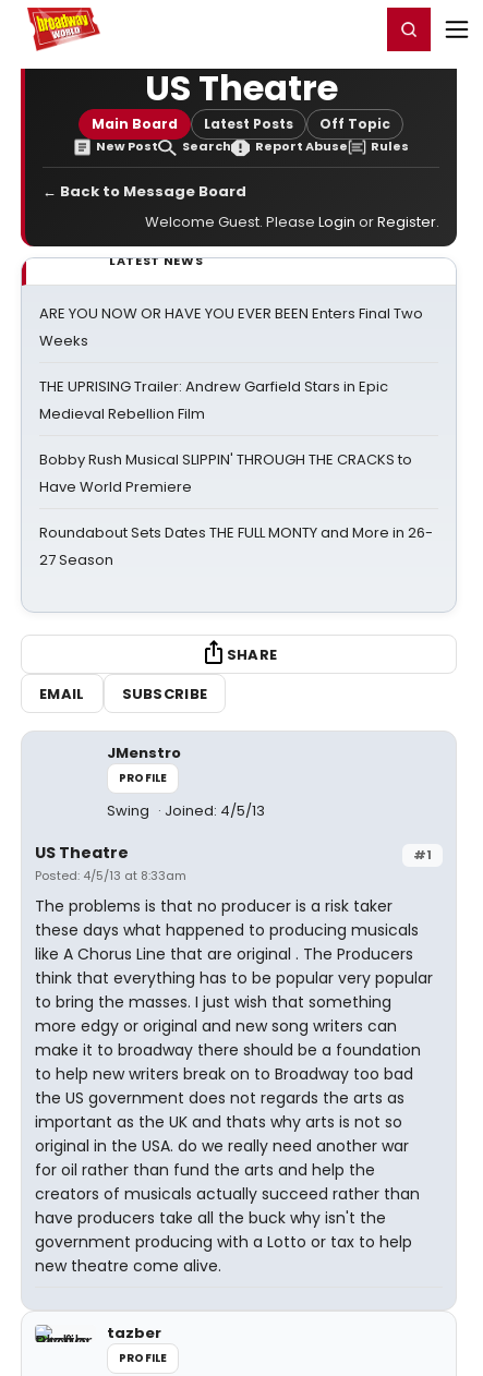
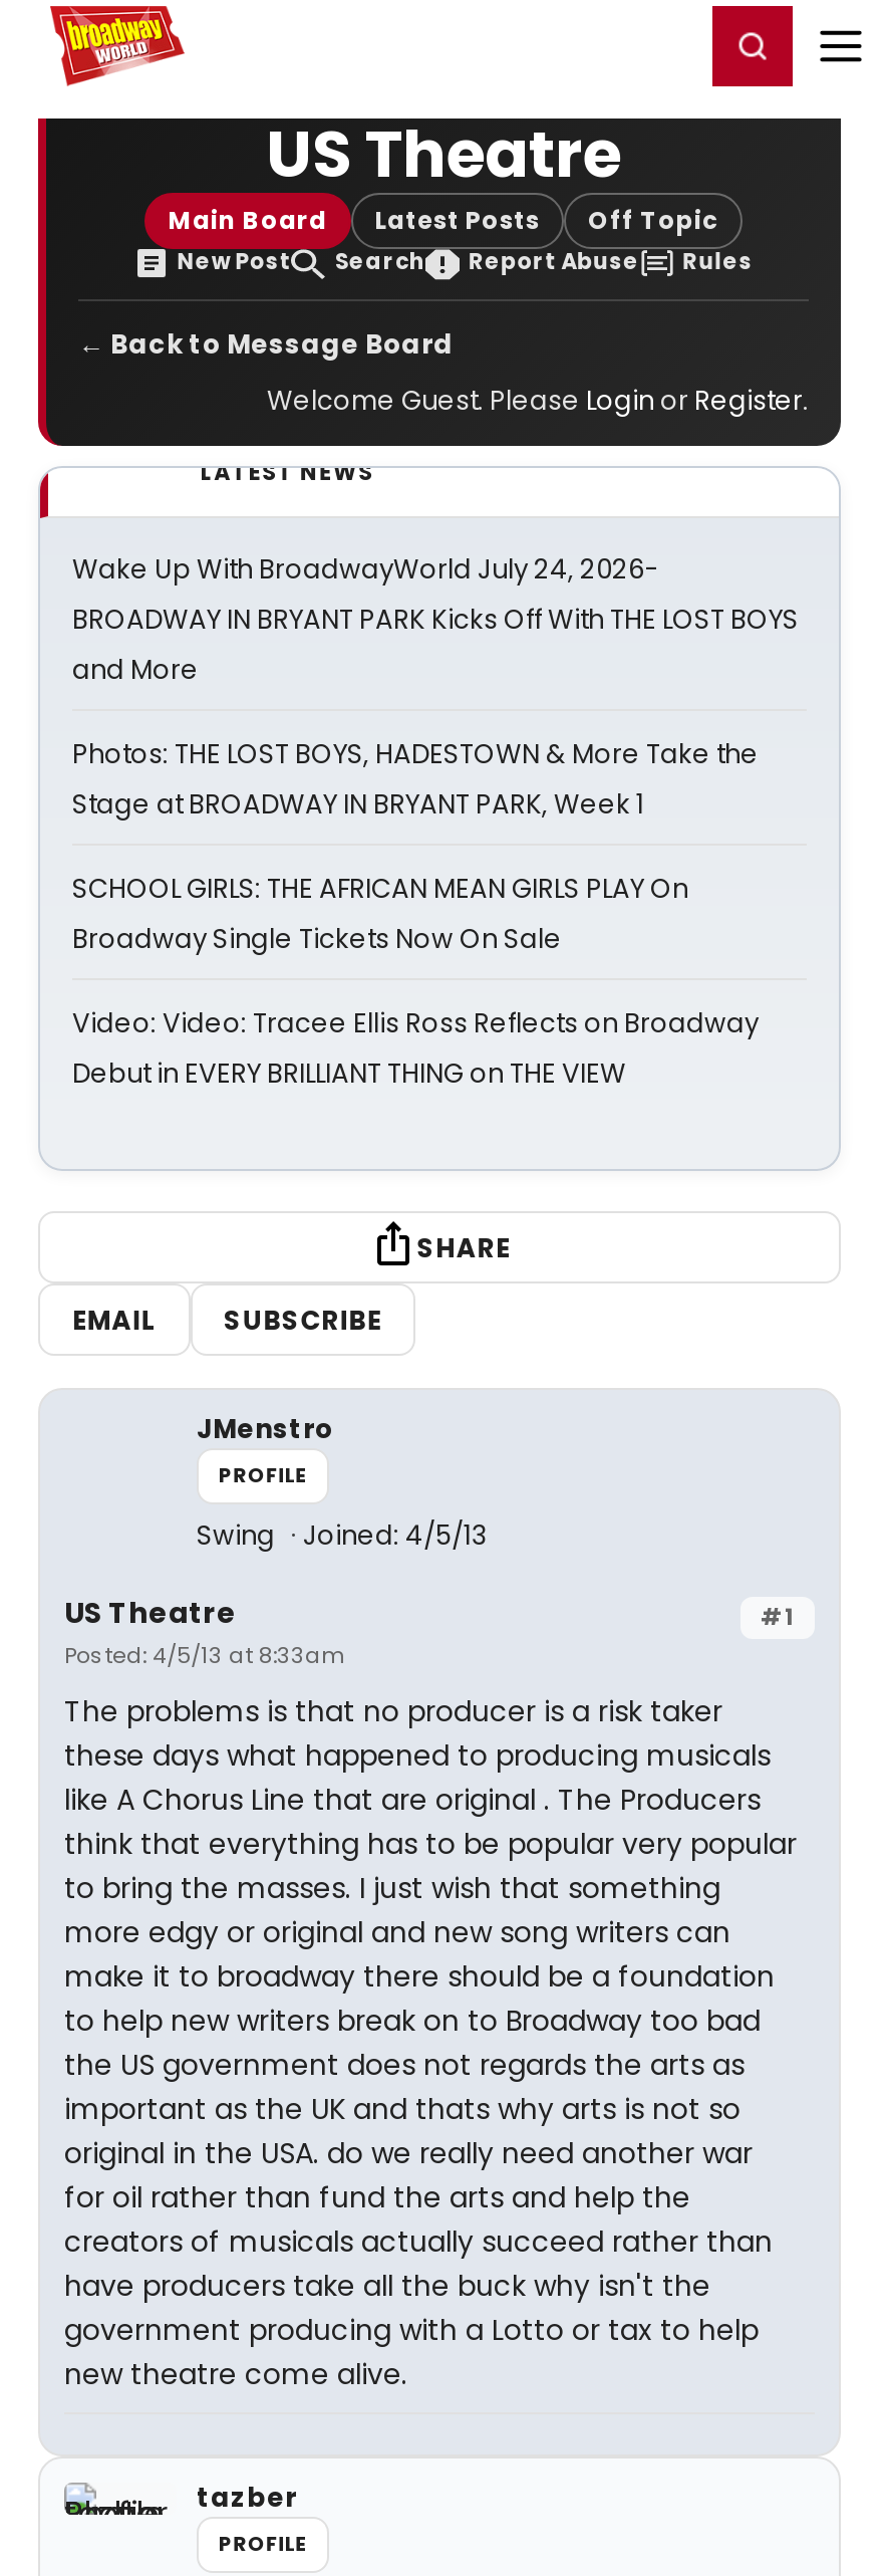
[39,303,423,351] ARE YOU NOW OR HAVE YOU EVER BEEN Enters Final Two | Weeks -> [72,550,799,689] Wake Up With BroadwayWorld July 24, 2026- | BROADWAY IN BRYANT PARK Kicks Off With THE LOST BOYS | and More
[39,376,388,424] THE UPRISING Trailer: Andrew Garfield Stars in Epic | Medieval Rebellion Film -> [72,735,759,824] Photos: THE LOST BOYS, HADESTOWN & More Take the | Stage at BROADWAY IN BRYANT PARK, Week 1
[39,449,412,497] Bobby Rush Musical SLIPPIN' THROUGH THE CRACKS to | Have World Premiere -> [72,870,688,958] SCHOOL GIRLS: THE AFRICAN MEAN GIRLS PLAY On | Broadway Single Tickets Now On Sale
[39,522,433,570] Roundabout Sets Dates THE FULL MONTY and More in 26- | 27 Season -> [72,1004,759,1093] Video: Video: Tracee Ellis Ross Reflects on Broadway | Debut in EVERY BRILLIANT THING on THE VIEW

